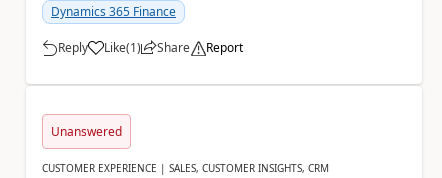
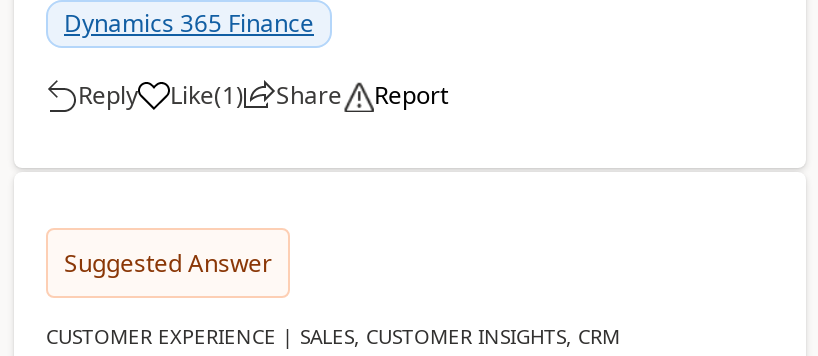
[51,123,122,140] Unanswered -> [64,246,272,280] Suggested Answer

